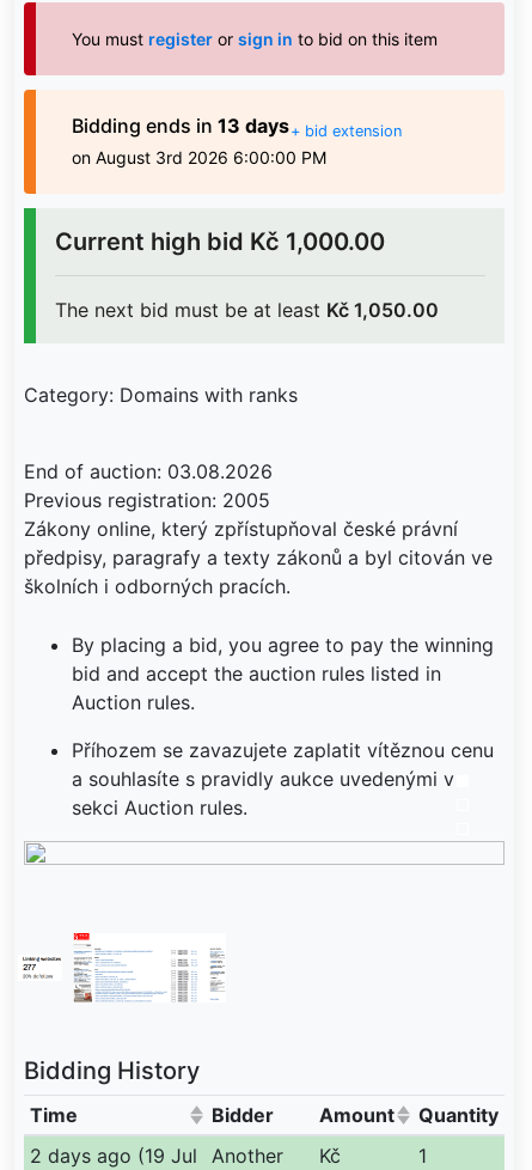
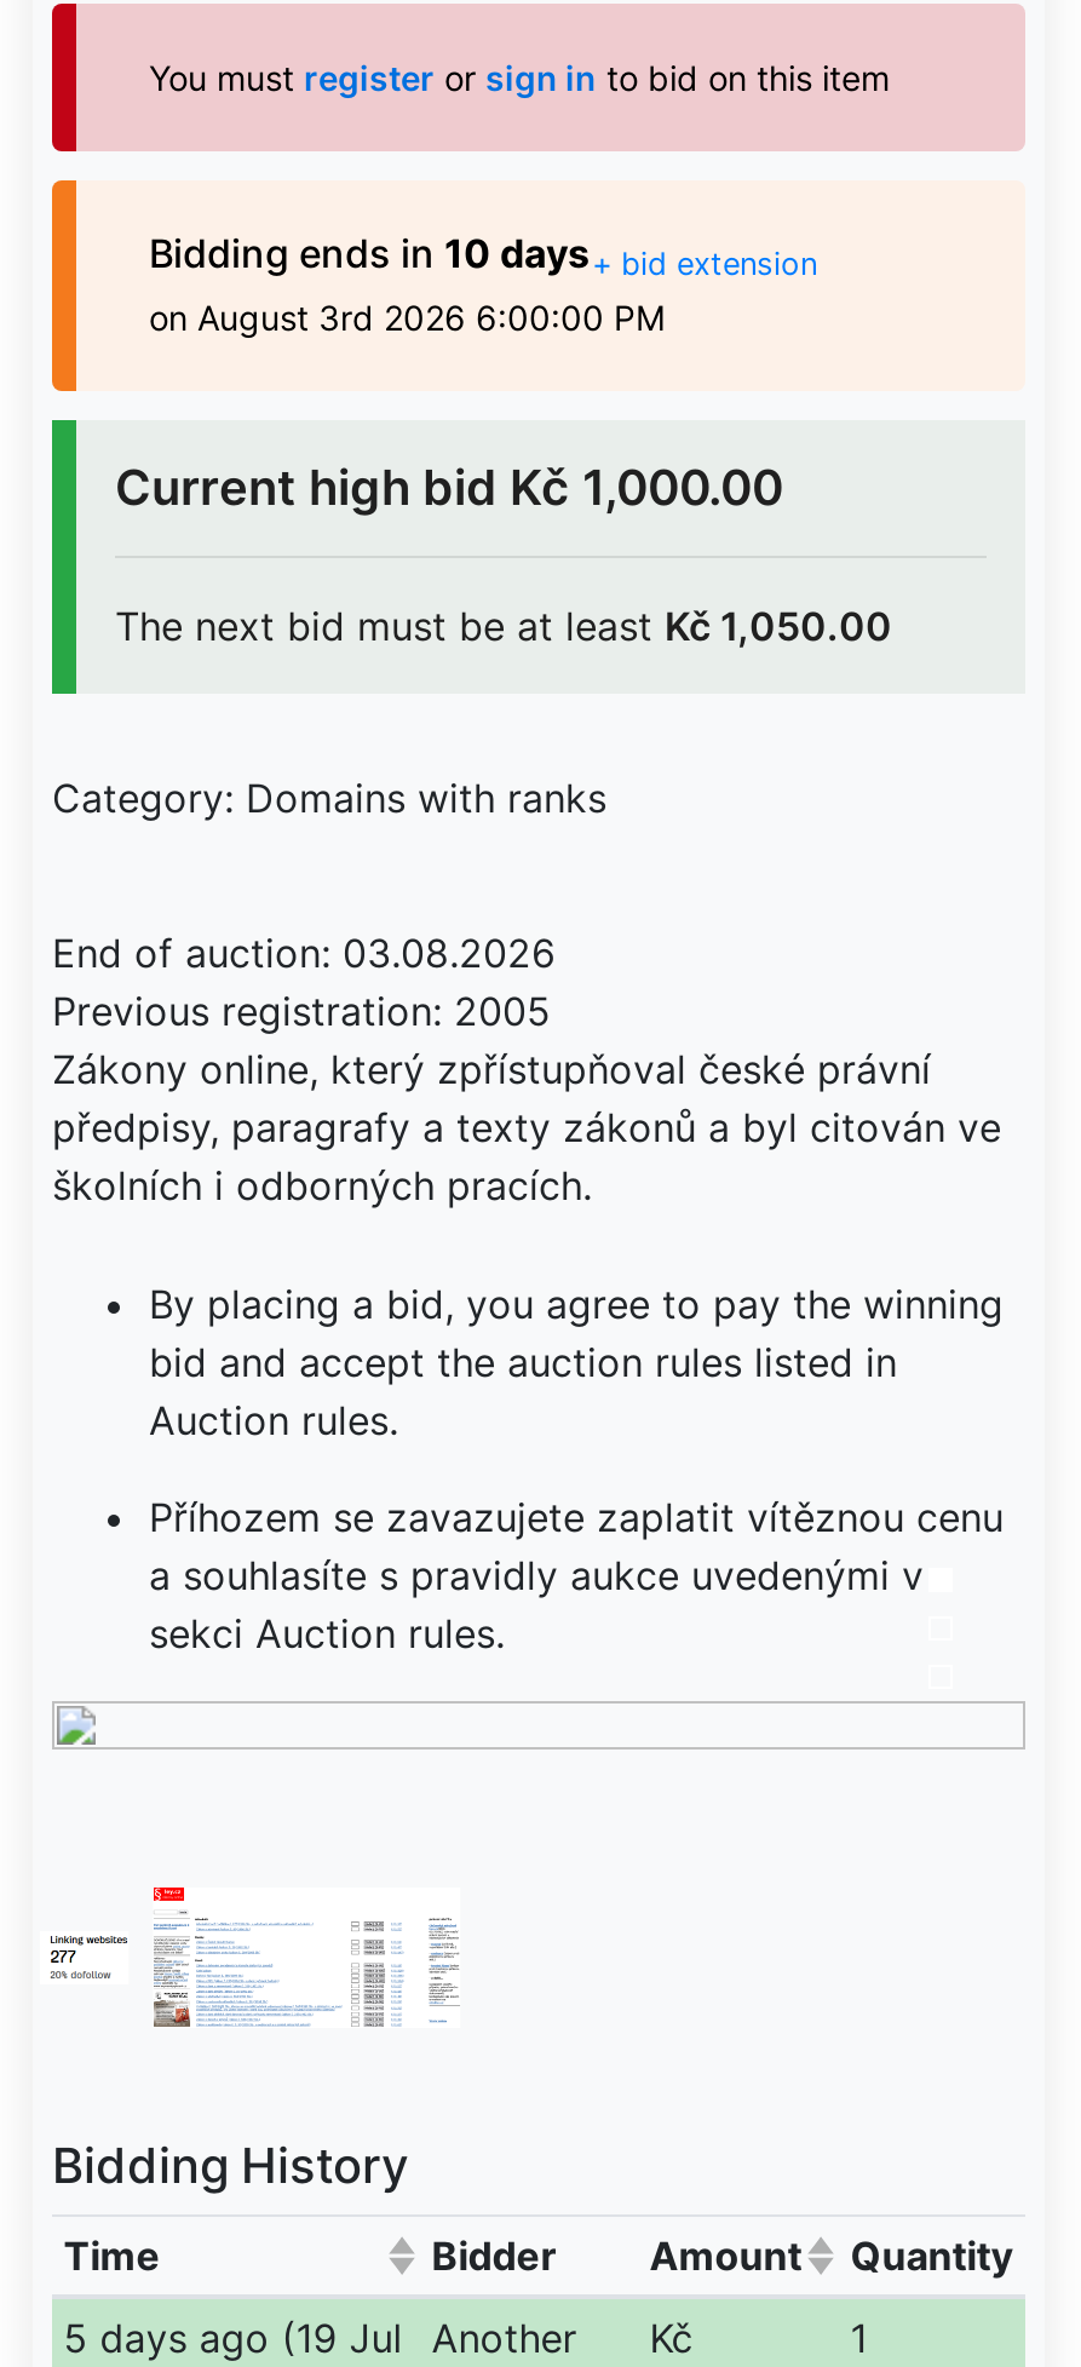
[72,114,402,140] Bidding ends in 13 days+ bid extension -> [149,229,817,282] Bidding ends in 10 days+ bid extension
[30,1144,340,1168] 2 days ago (19 Jul Another Kč -> [64,2314,693,2362] 5 days ago (19 Jul Another Kč

